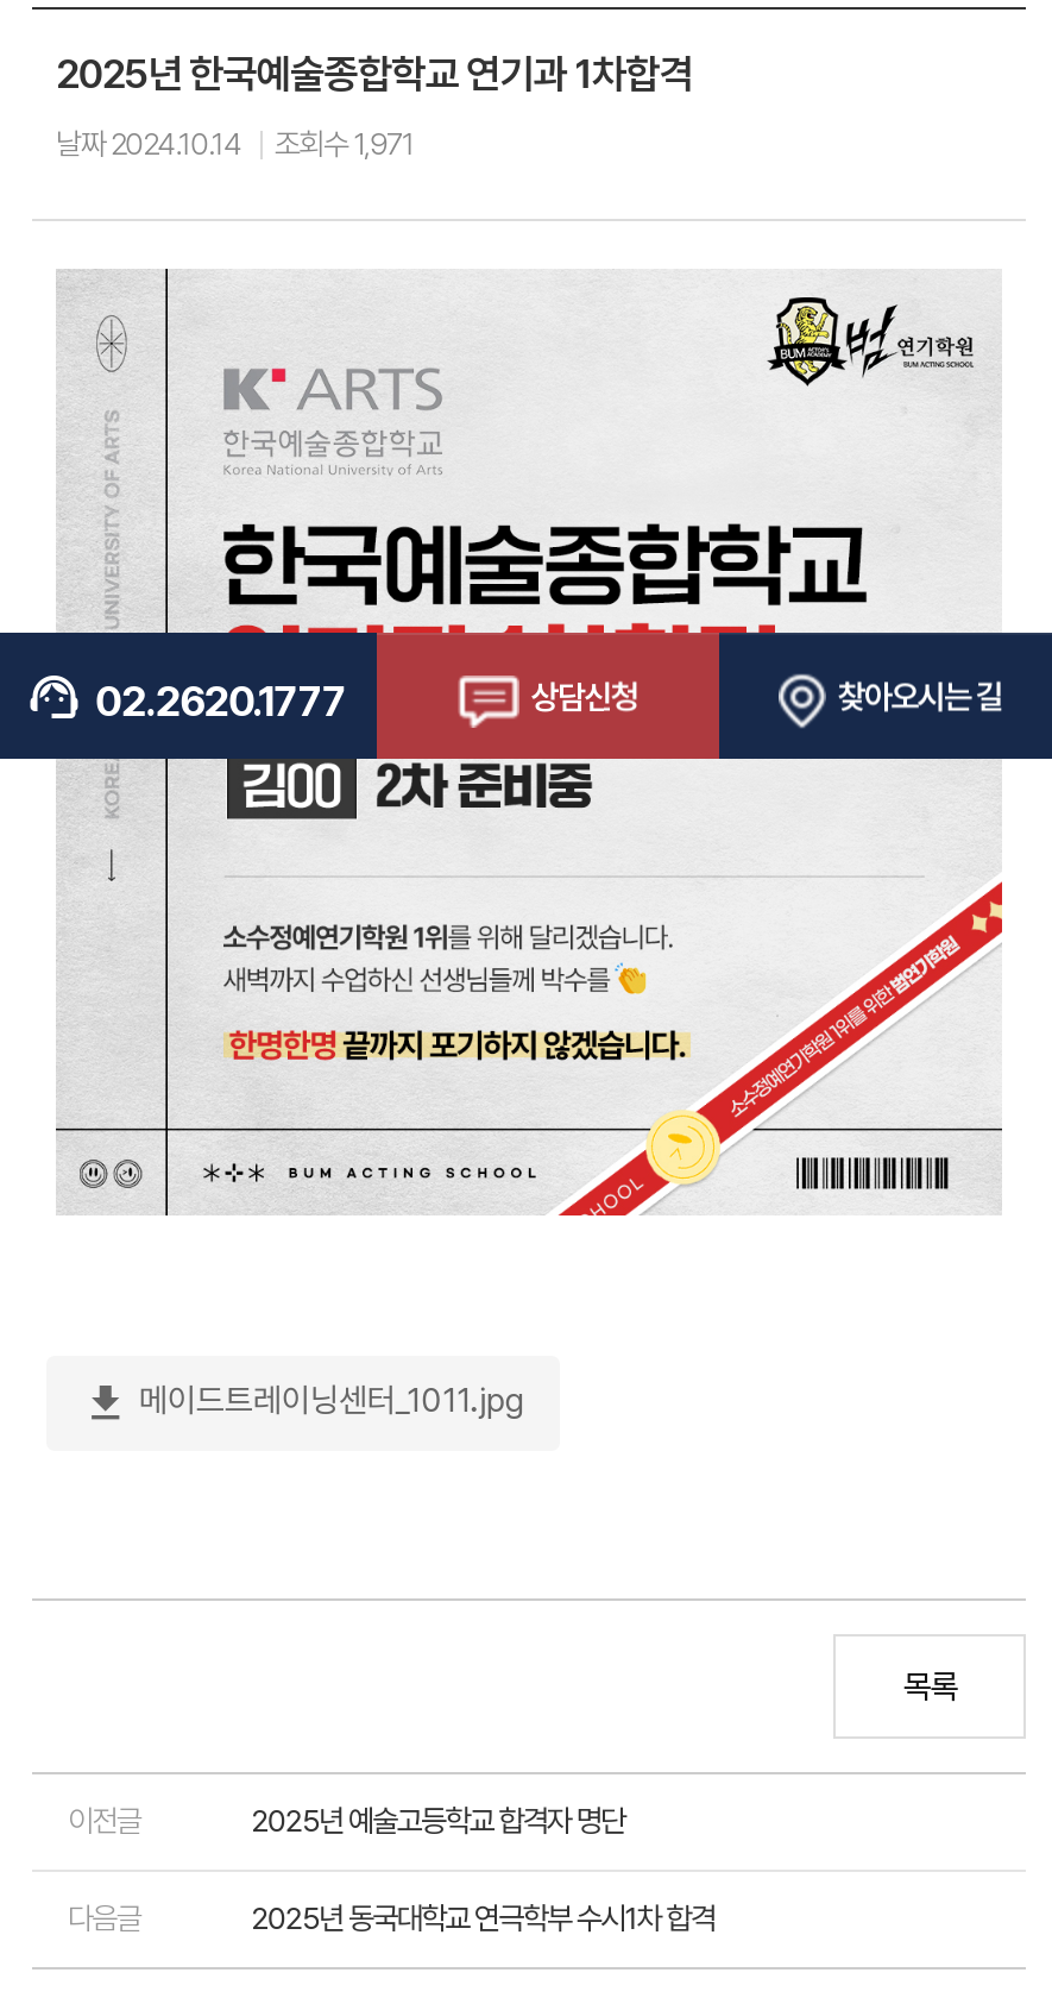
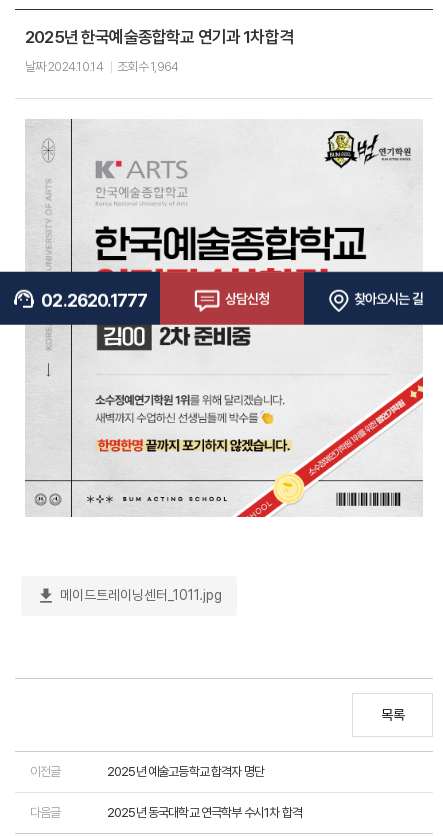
[56,126,414,161] 날짜2024.10.14 조회수1,971 -> [25,59,179,74] 날짜2024.10.14 조회수1,964

